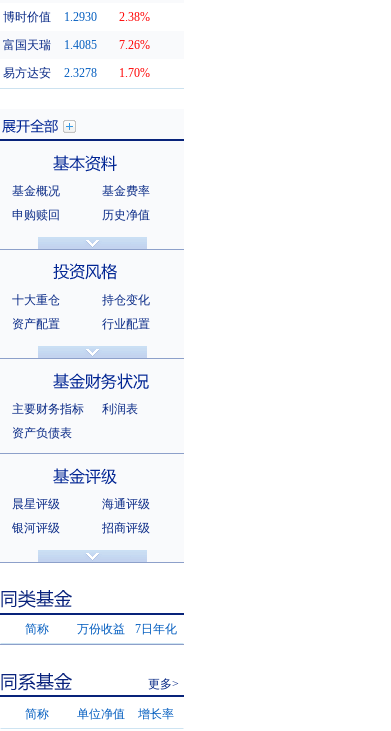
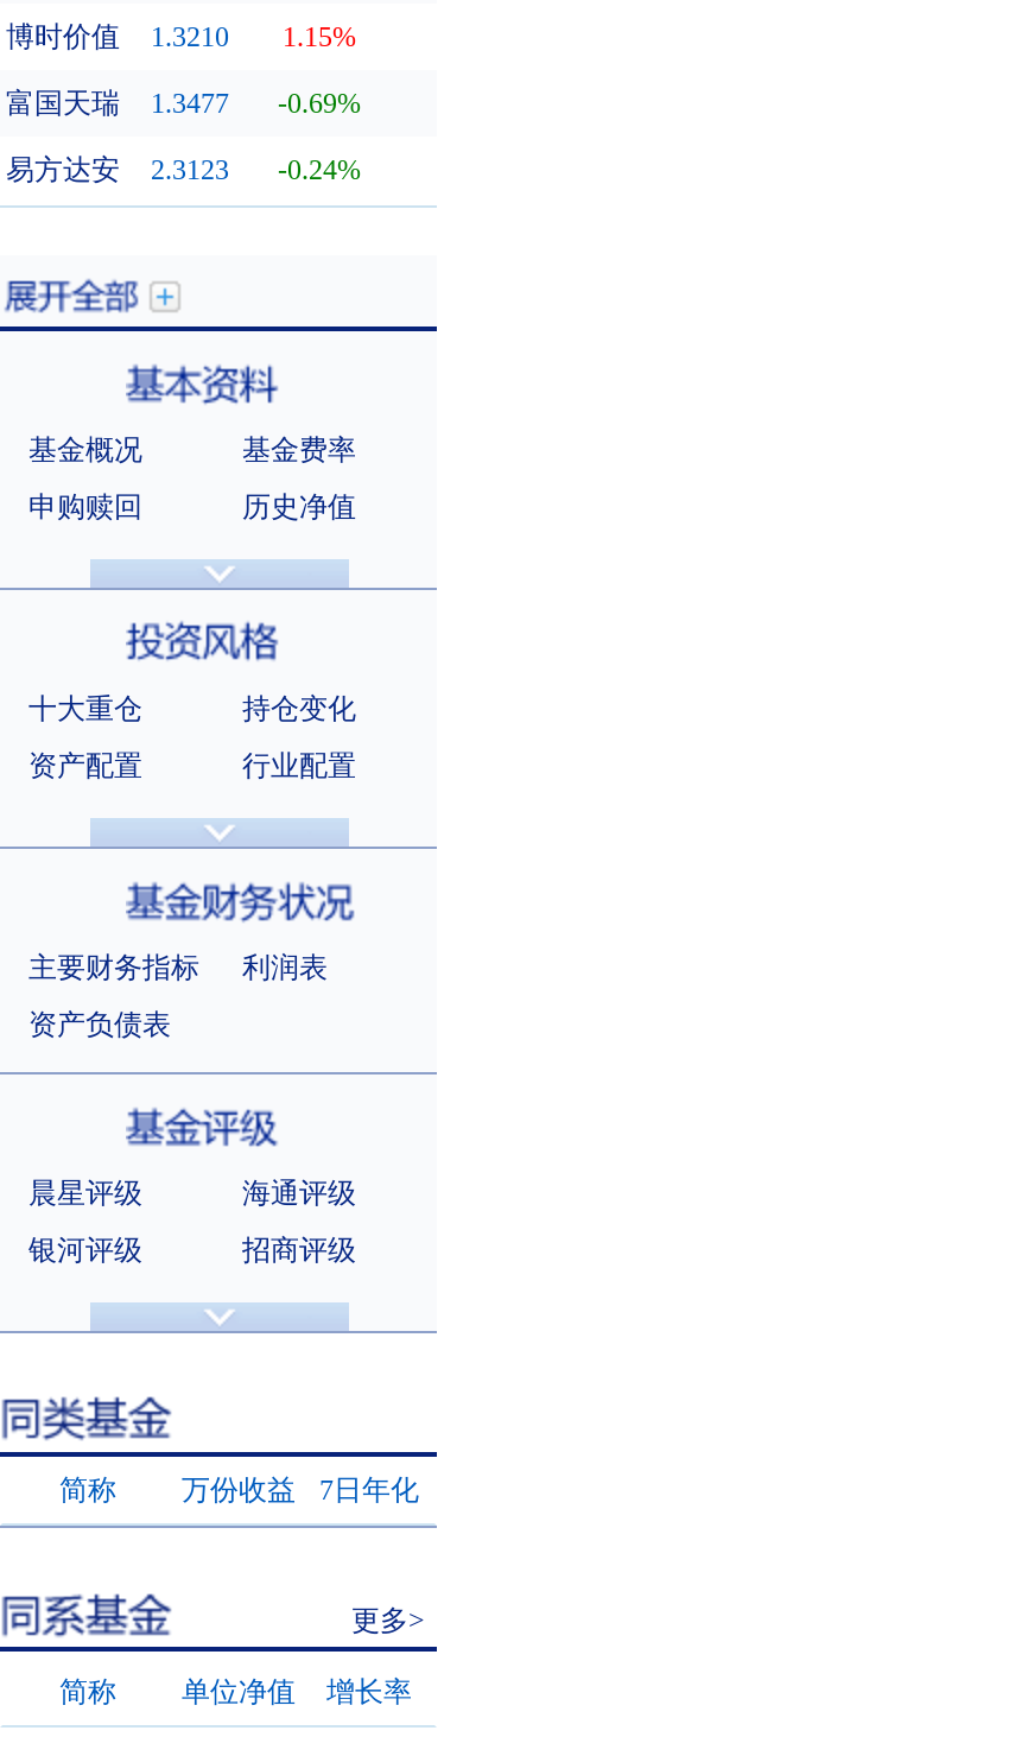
[63,10,96,24] 1.2930 -> [151,20,229,53] 1.3210
[119,10,150,24] 2.38% -> [283,20,356,53] 1.15%
[63,38,96,52] 1.4085 -> [151,87,229,120] 1.3477
[119,38,150,52] 7.26% -> [278,87,361,120] -0.69%
[63,66,96,80] 2.3278 -> [151,153,229,186] 2.3123
[119,66,150,80] 1.70% -> [278,153,361,186] -0.24%

